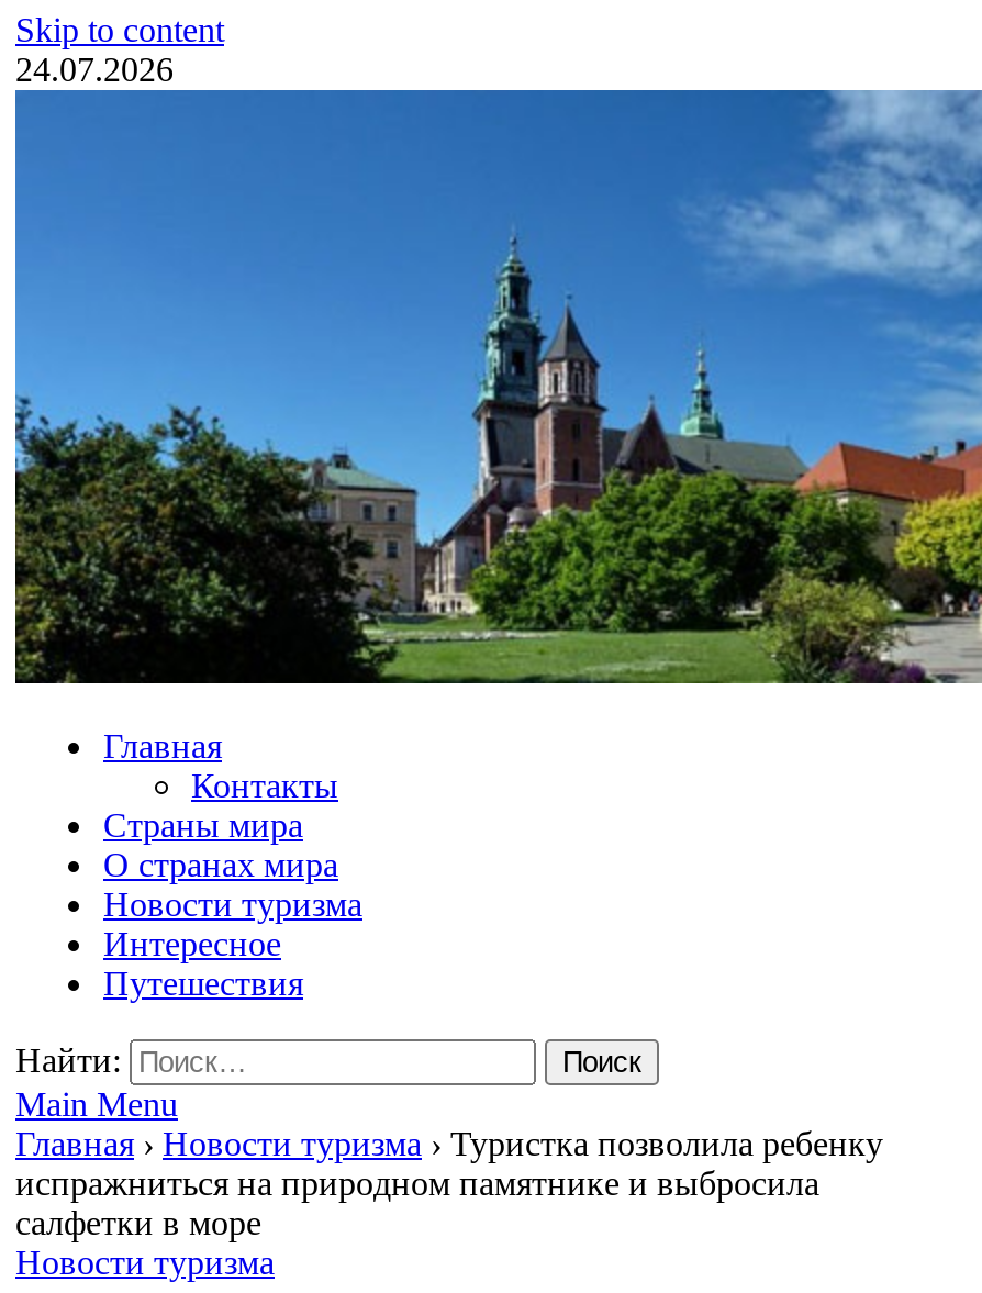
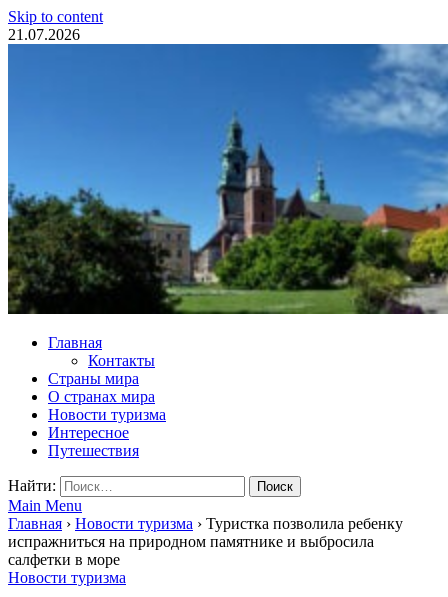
[15,51,174,88] 24.07.2026 -> [8,26,80,43] 21.07.2026

